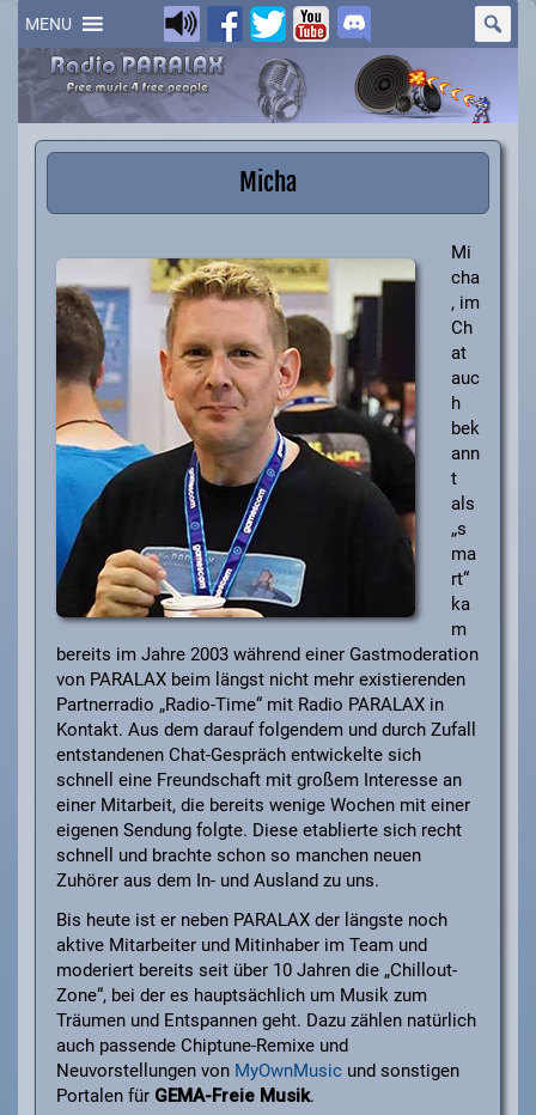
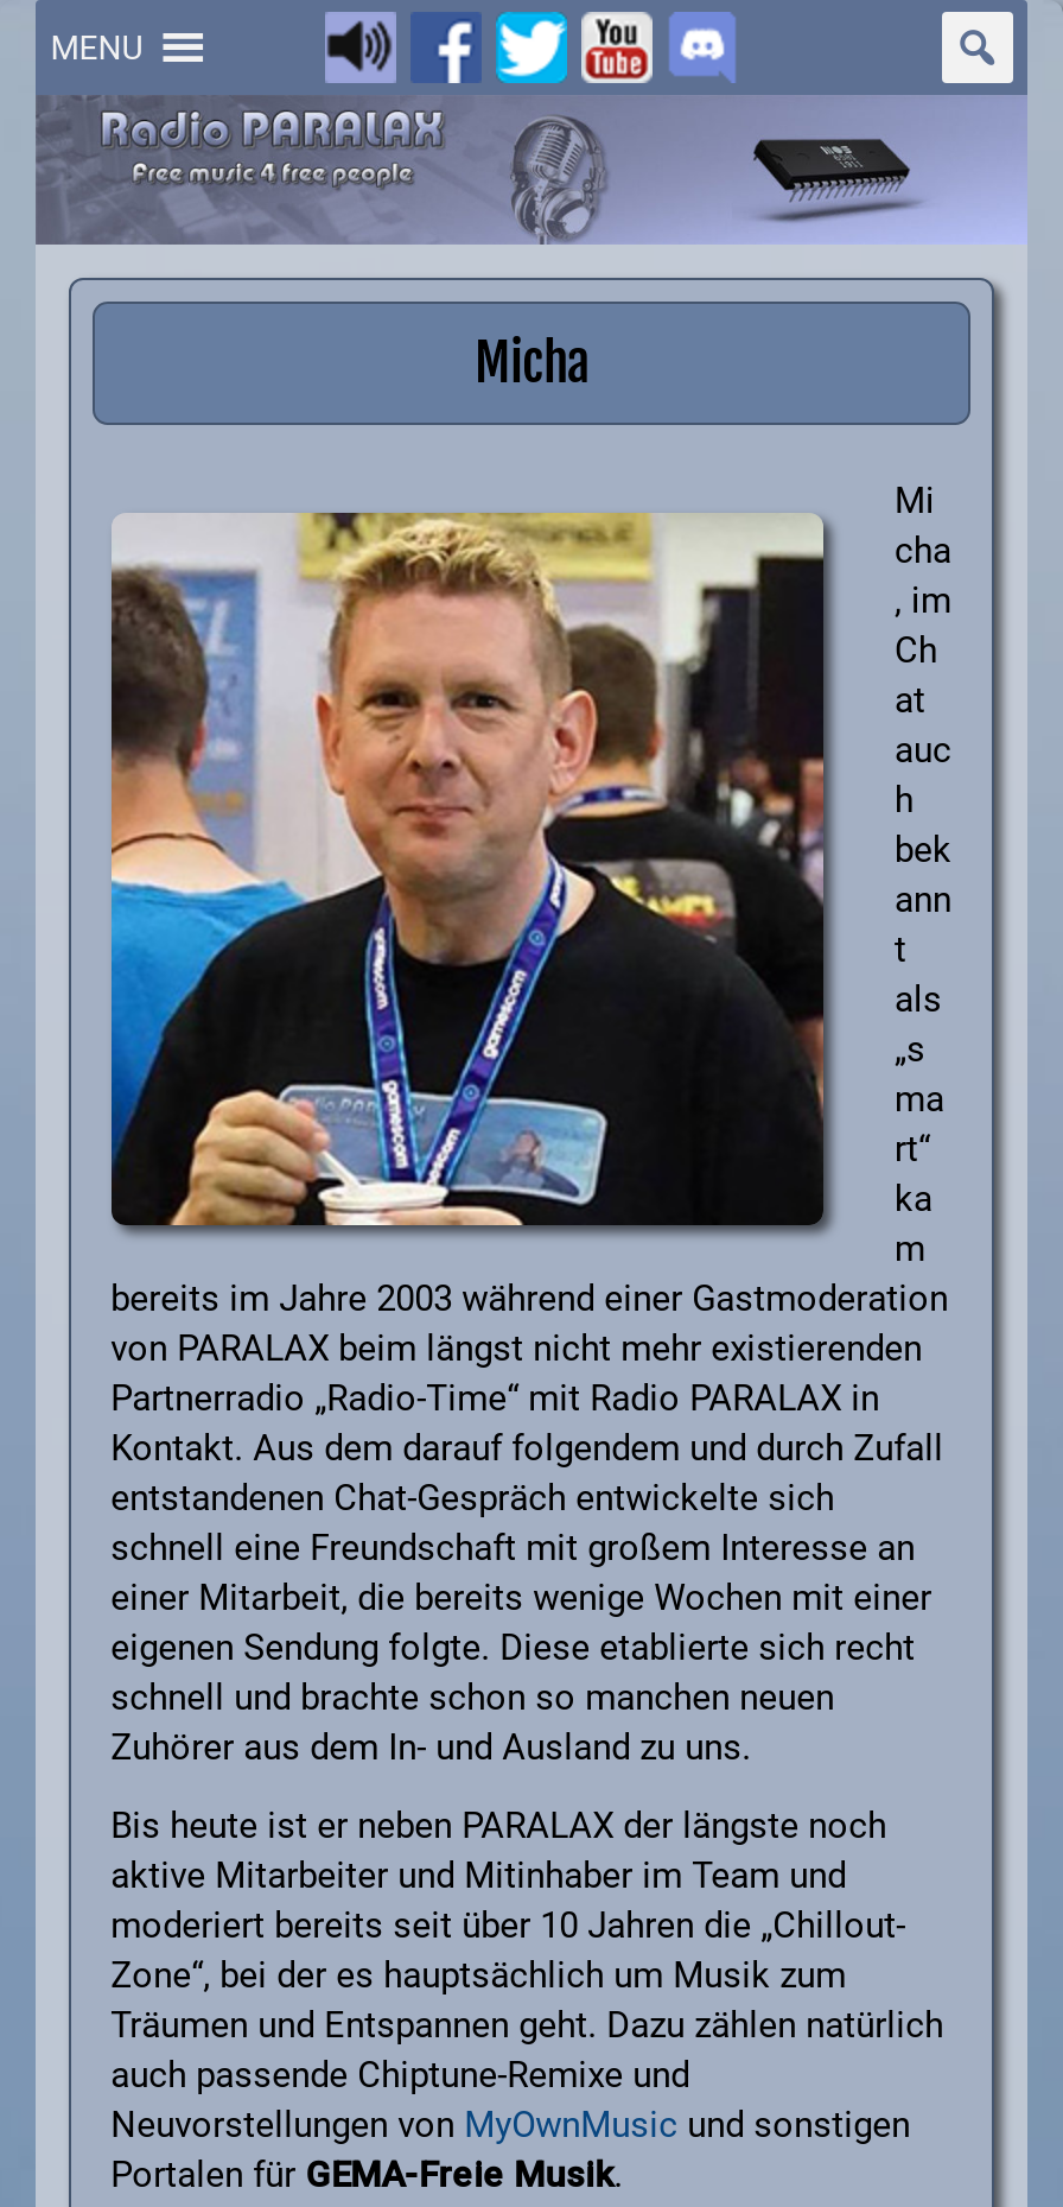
[354,54,492,124] [image] -> [705,109,970,245] [image]

